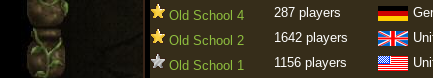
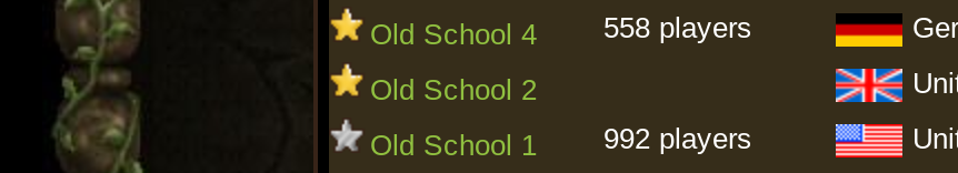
[168,5,340,23] Old School 4 287 players -> [370,11,752,51] Old School 4 558 players
[273,30,347,45] 1642 players -> none
[168,55,346,73] Old School 1 1156 players -> [370,122,752,162] Old School 1 992 players

